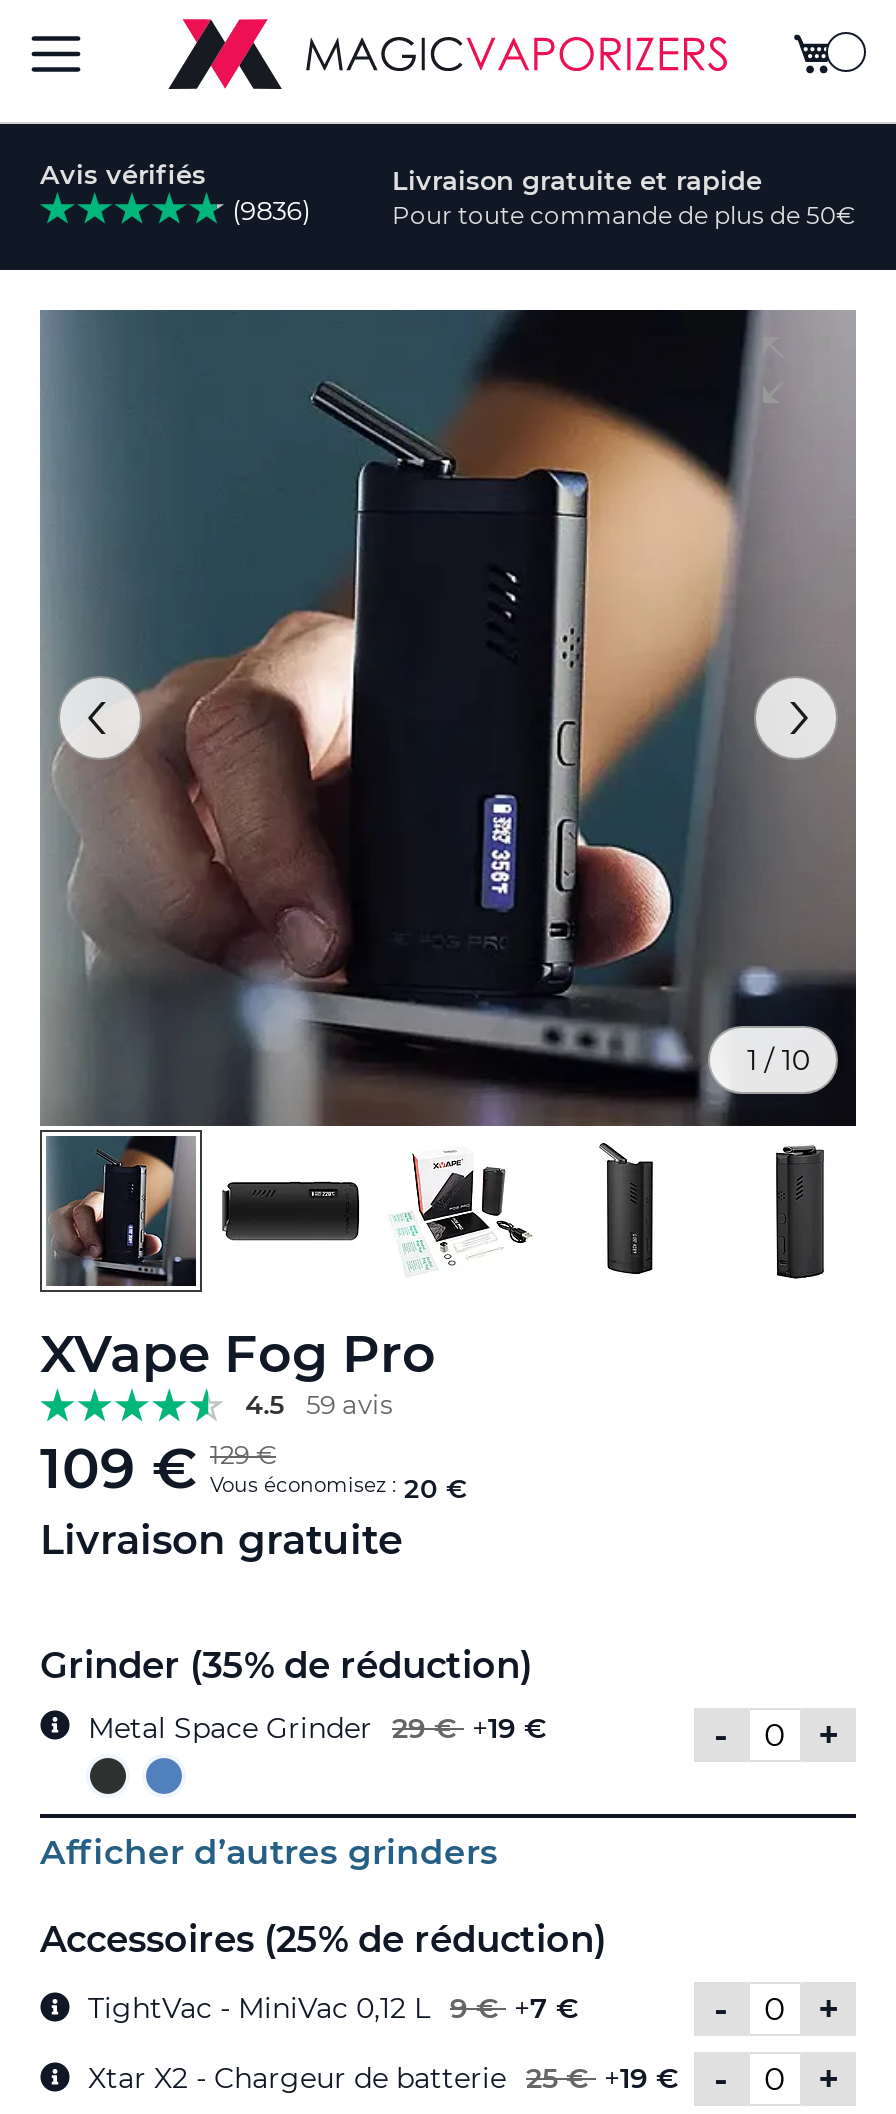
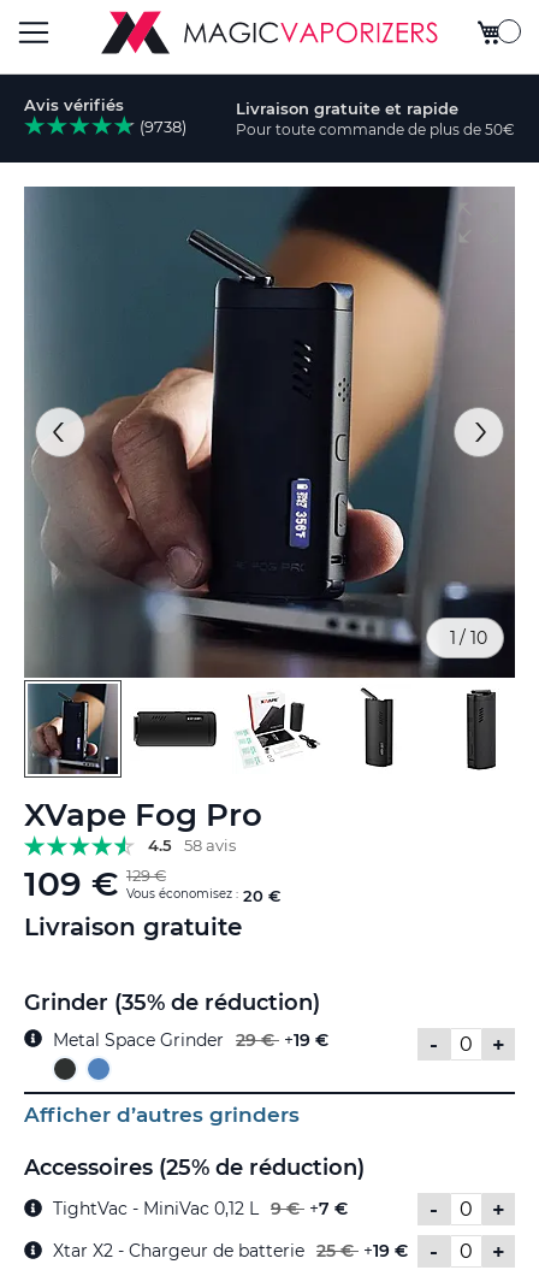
[232,194,310,226] (9836) -> [140,117,187,136] (9738)
[245,1389,392,1421] 4.5 59 avis -> [148,836,236,855] 4.5 58 avis

